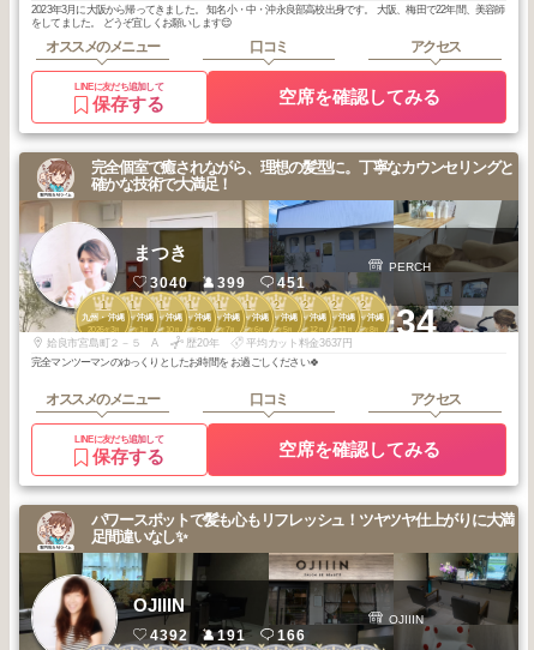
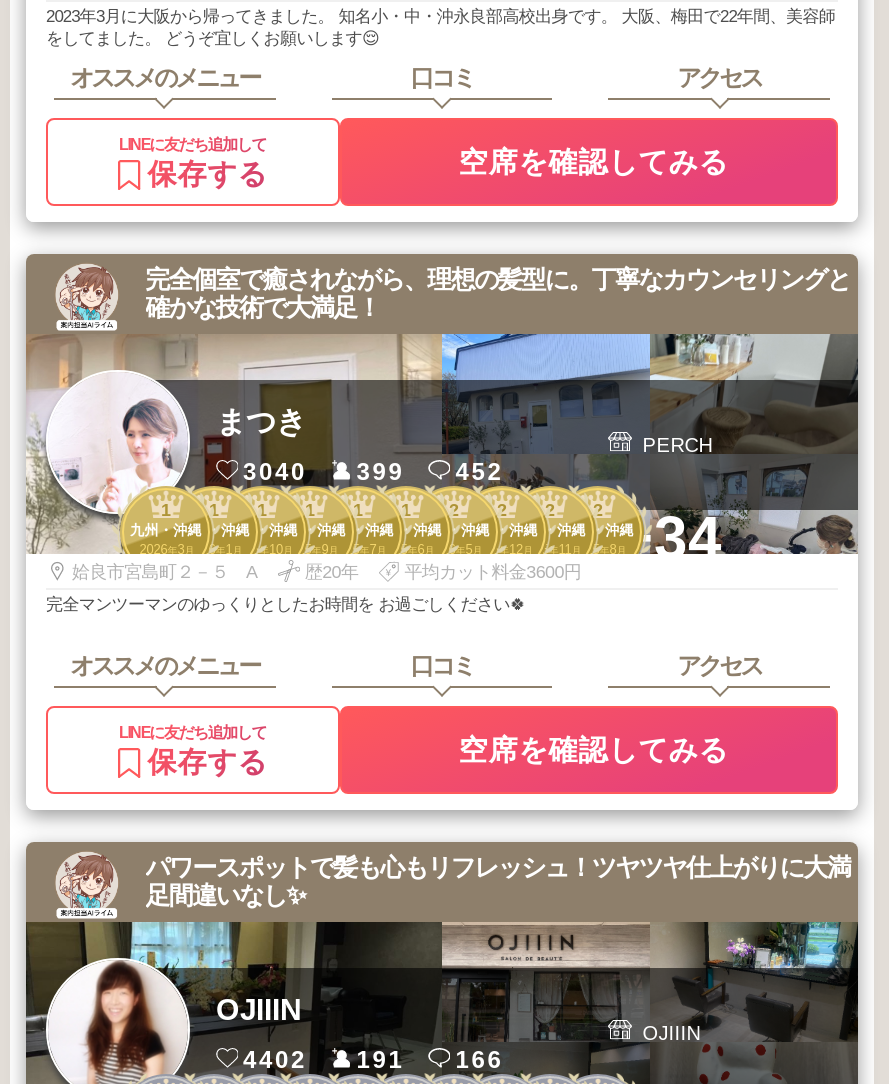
[149,275,306,292] 3040 399 451 -> [243,458,503,486] 3040 399 452
[246,337,352,349] 平均カット料金3637円 -> [404,562,581,582] 平均カット料金3600円
[149,628,306,644] 4392 191 166 -> [243,1047,503,1075] 4402 191 166

